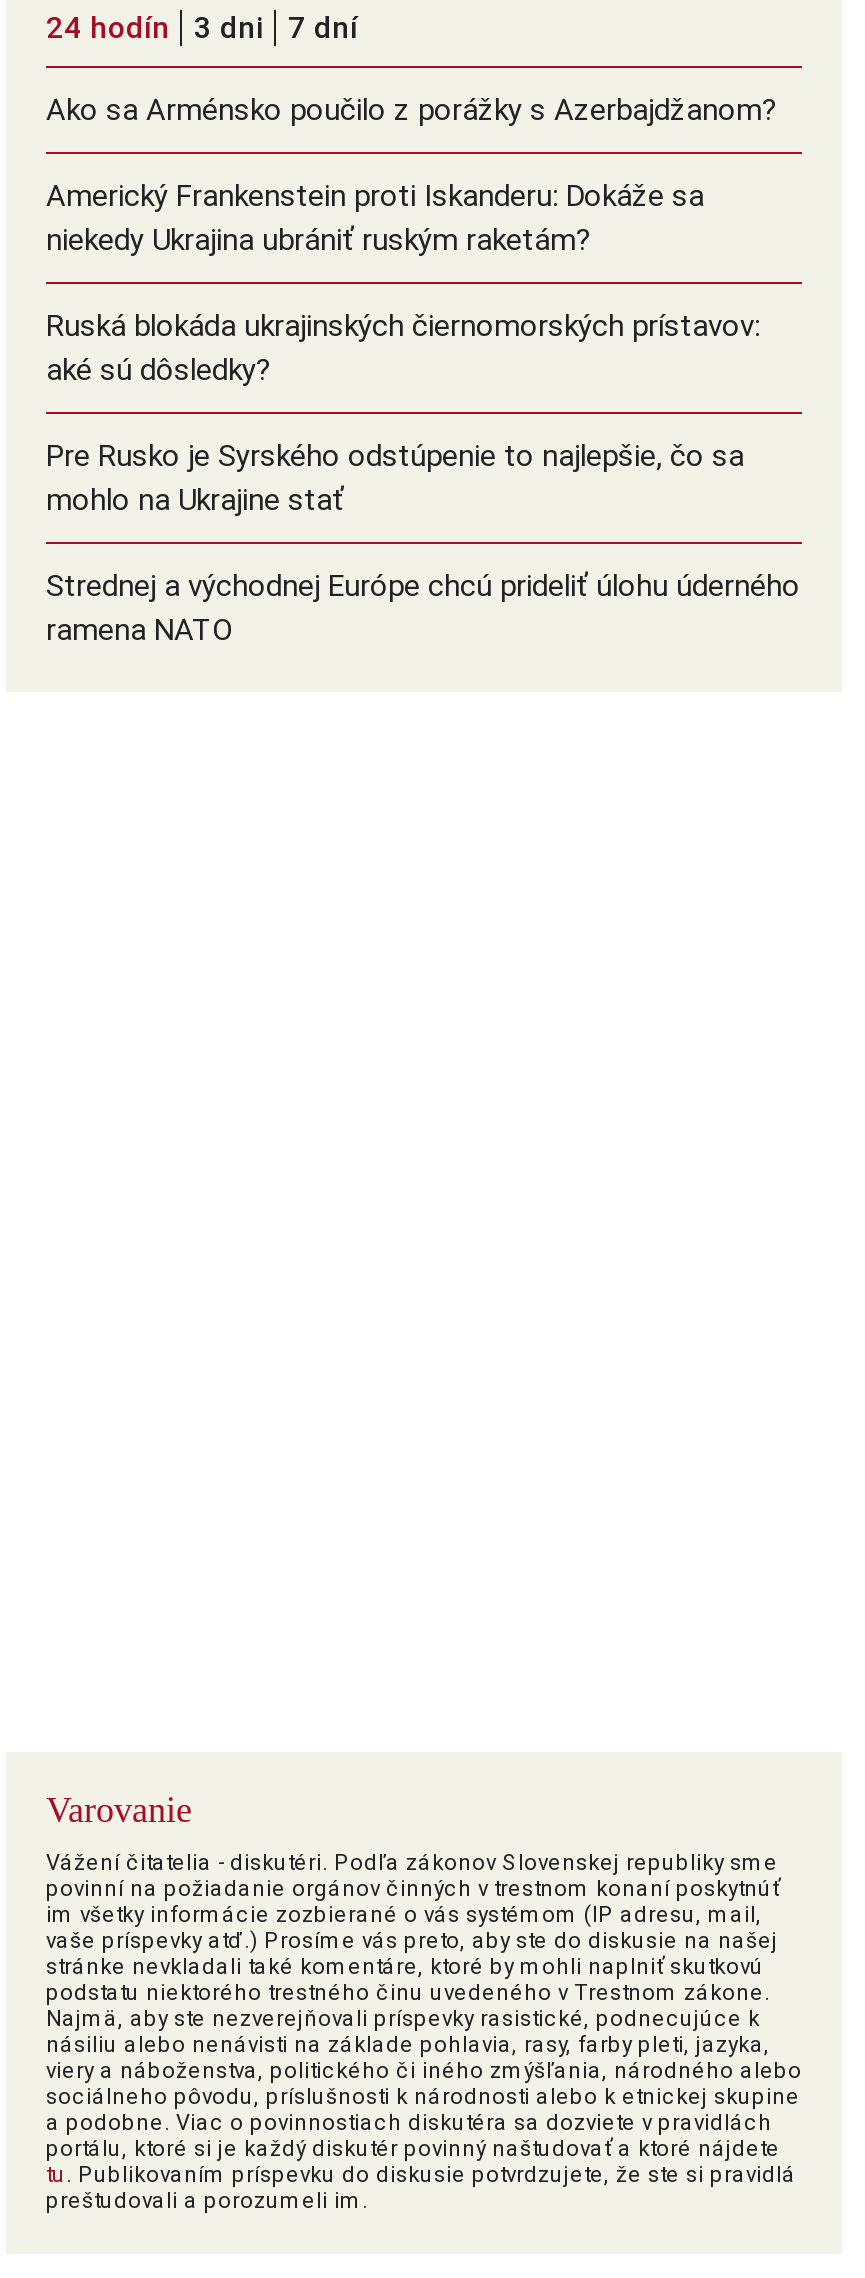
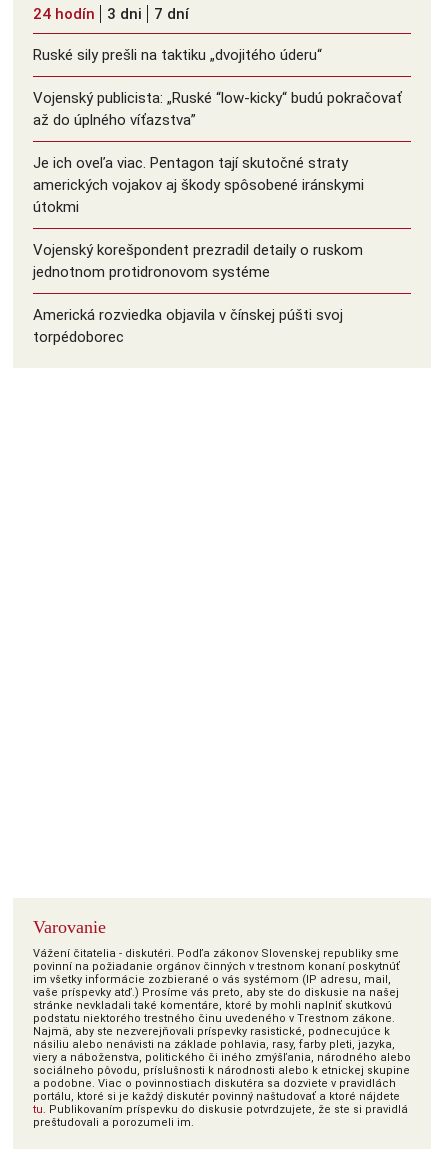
[46,92,778,128] Ako sa Arménsko poučilo z porážky s Azerbajdžanom? -> [33,46,322,64] Ruské sily prešli na taktiku „dvojitého úderu“
[46,178,704,258] Americký Frankenstein proti Iskanderu: Dokáže sa | niekedy Ukrajina ubrániť ruským raketám? -> [33,89,402,129] Vojenský publicista: „Ruské “low-kicky“ budú pokračovať | až do úplného víťazstva”
[46,308,760,388] Ruská blokáda ukrajinských čiernomorských prístavov: | aké sú dôsledky? -> [33,154,364,216] Je ich oveľa viac. Pentagon tají skutočné straty | amerických vojakov aj škody spôsobené iránskymi | útokmi
[46,438,744,518] Pre Rusko je Syrského odstúpenie to najlepšie, čo sa | mohlo na Ukrajine stať -> [33,241,363,281] Vojenský korešpondent prezradil detaily o ruskom | jednotnom protidronovom systéme
[46,568,800,648] Strednej a východnej Európe chcú prideliť úlohu úderného | ramena NATO -> [33,306,343,346] Americká rozviedka objavila v čínskej púšti svoj | torpédoborec

